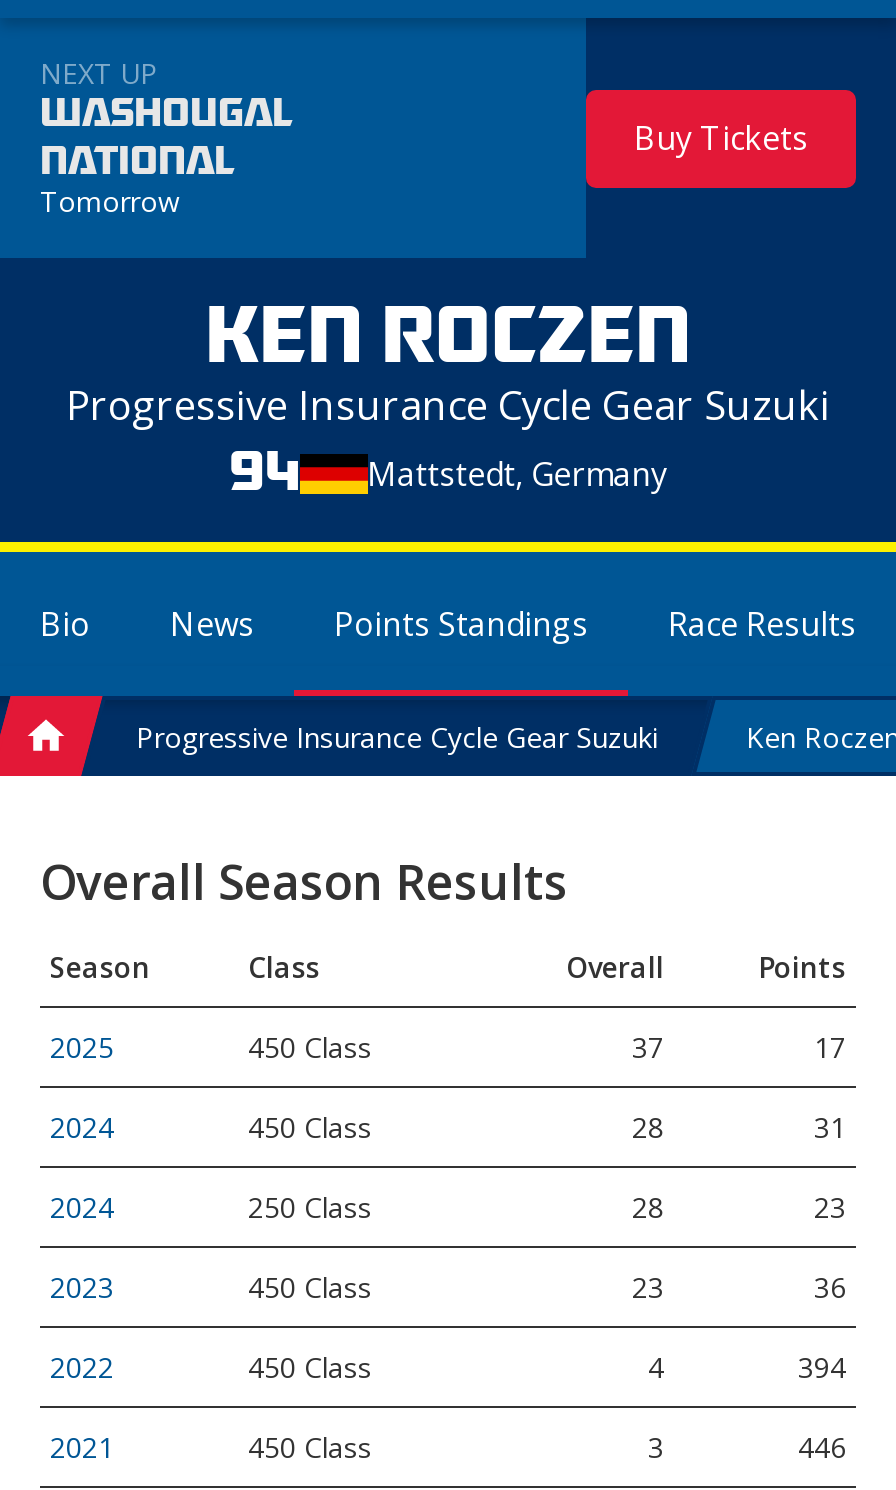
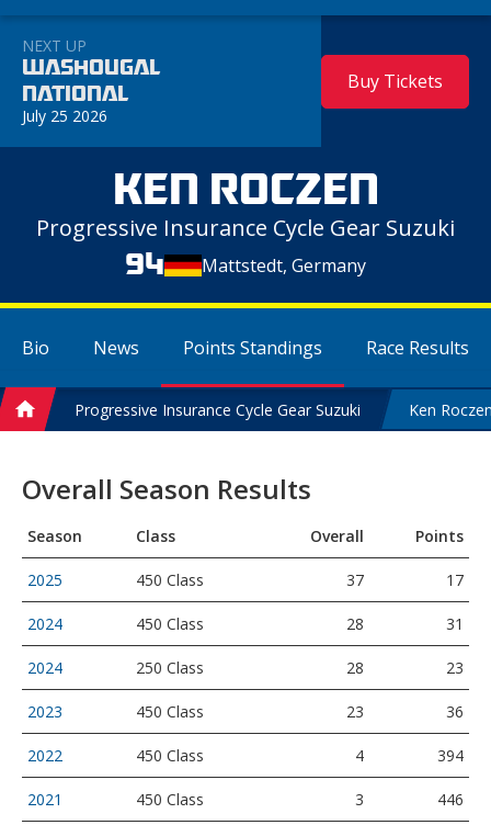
[40,182,180,220] Tomorrow -> [22,105,107,126] July 25 2026

